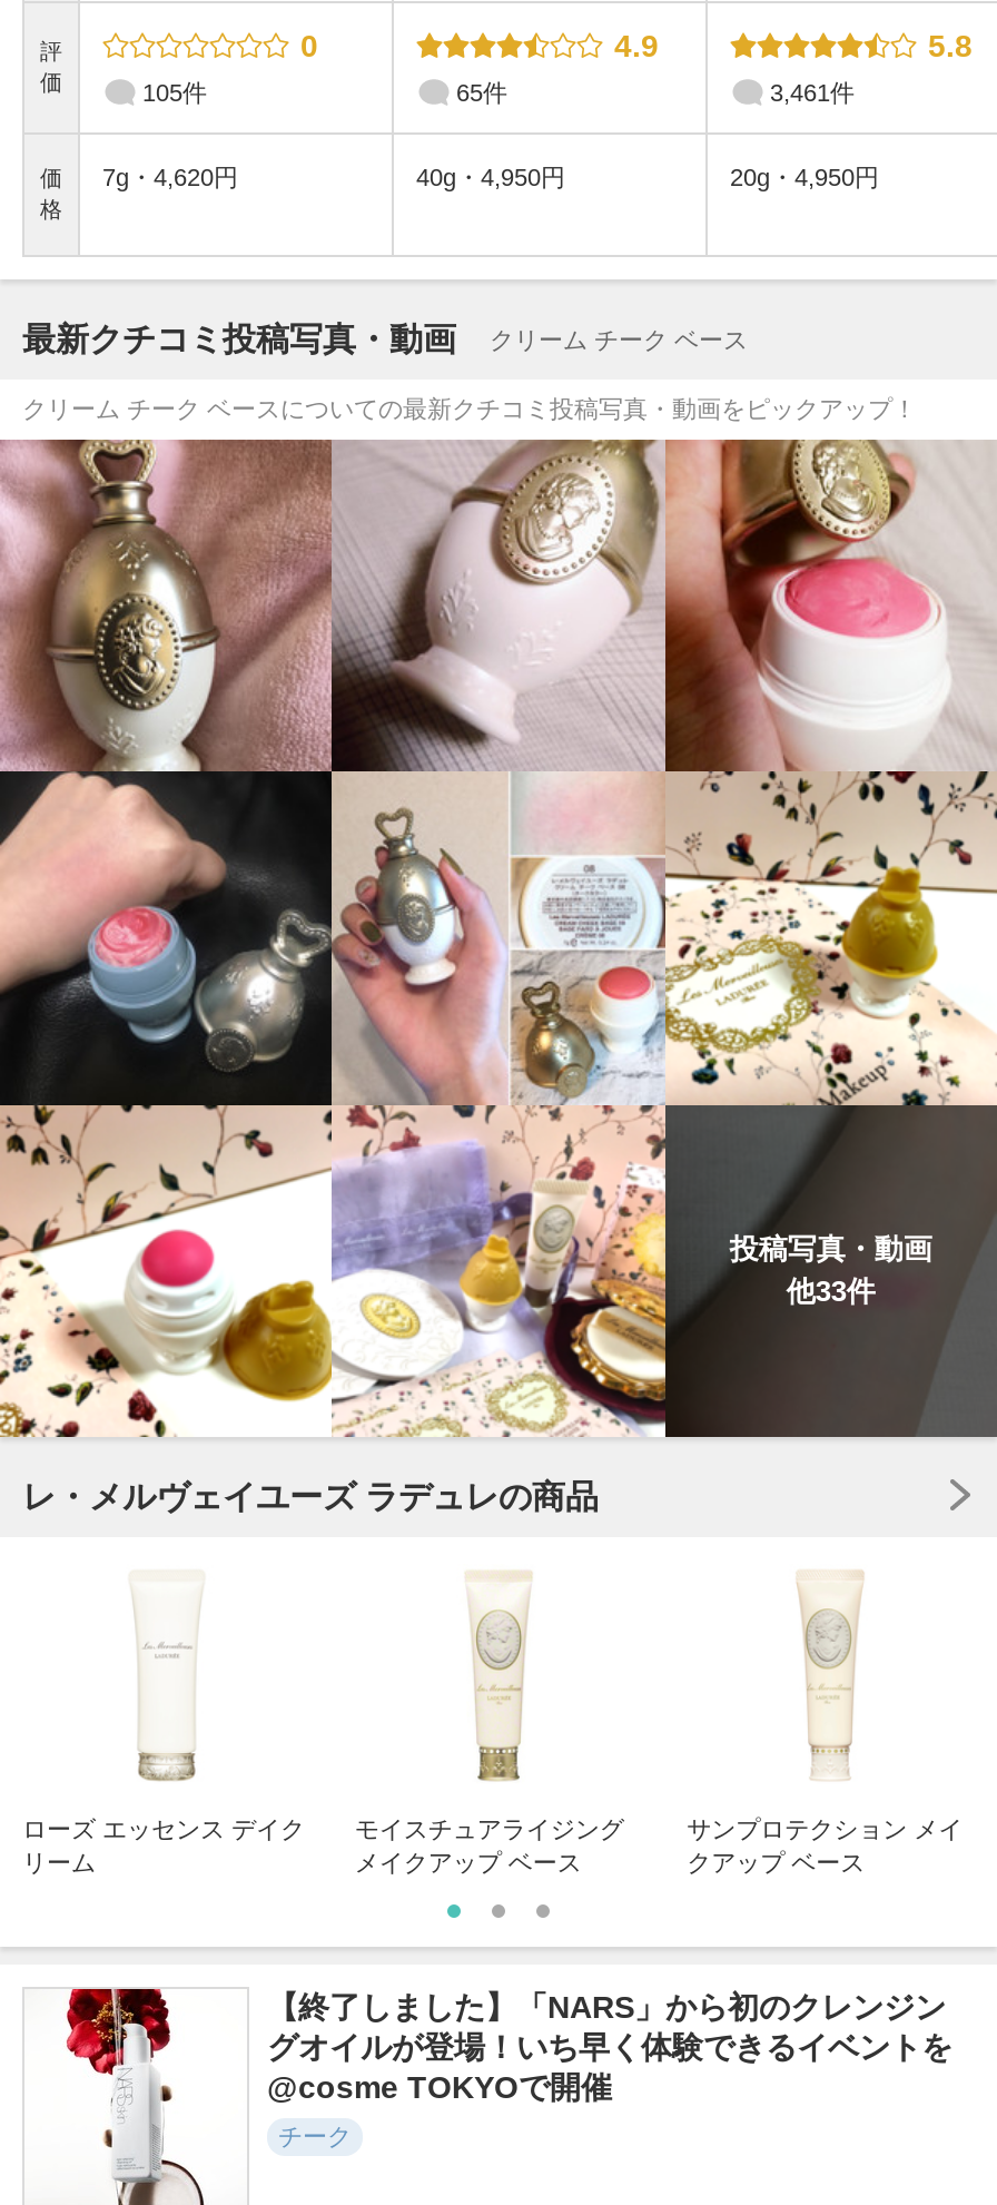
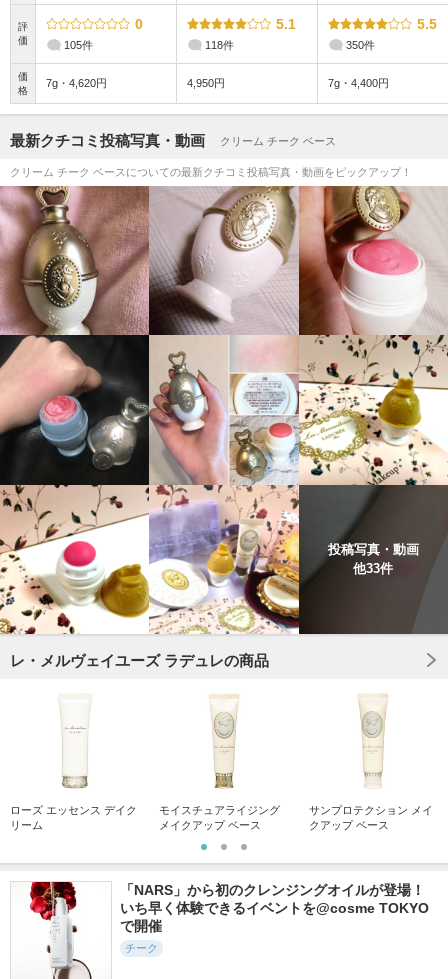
[614,28,659,63] 4.9 -> [276,16,296,32] 5.1
[928,28,973,63] 5.8 -> [417,16,437,32] 5.5
[456,79,507,106] 65件 -> [205,39,234,51] 118件
[770,79,855,106] 3,461件 -> [346,39,375,51] 350件
[416,164,879,190] 40g・4,950円 | 20g・4,950円 -> [187,77,389,89] 4,950円 | 7g・4,400円
[267,1989,952,2105] 【終了しました】「NARS」から初のクレンジン | グオイルが登場！いち早く体験できるイベントを | @cosme TOKYOで開催 -> [120,882,429,934] 「NARS」から初のクレンジングオイルが登場！ | いち早く体験できるイベントを@cosme TOKYO | で開催

